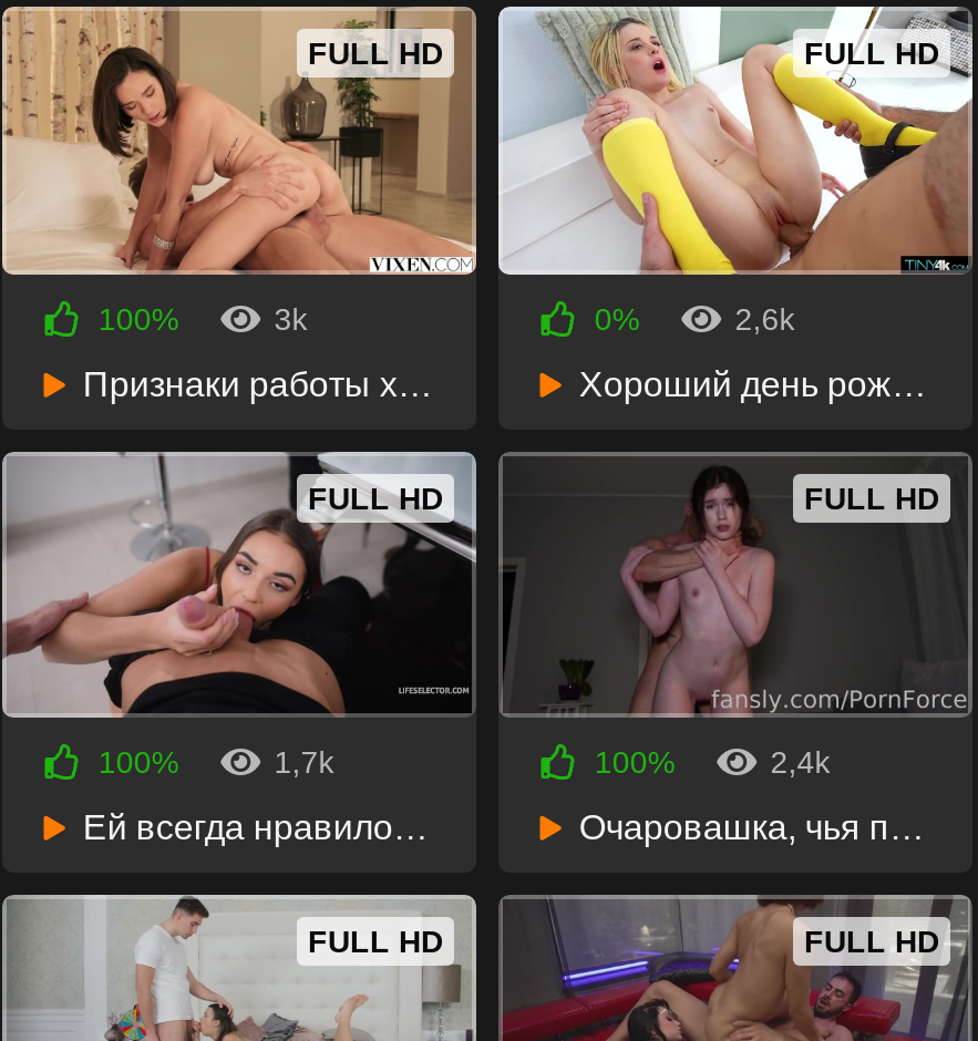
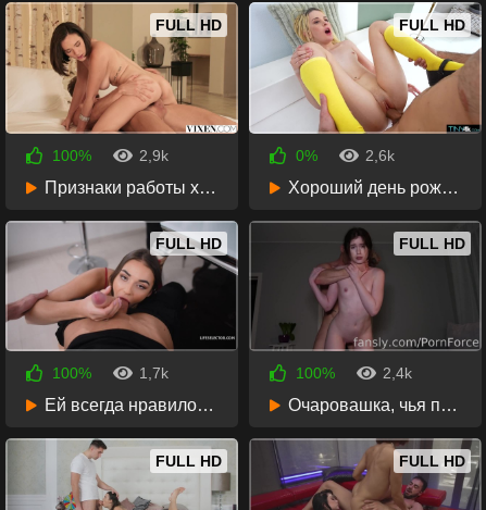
[274,301,307,336] 3k -> [139,147,168,164] 2,9k

